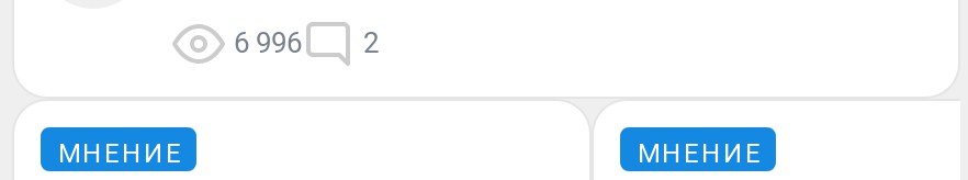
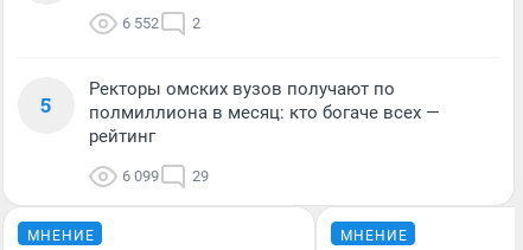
[234,26,379,59] 6 996 2 -> [122,14,200,32] 6 552 2
none -> [40,91,52,118] 5
none -> [89,78,440,184] Ректоры омских вузов получают по | полмиллиона в месяц: кто богаче всех — | рейтинг | 6 099 | 29

